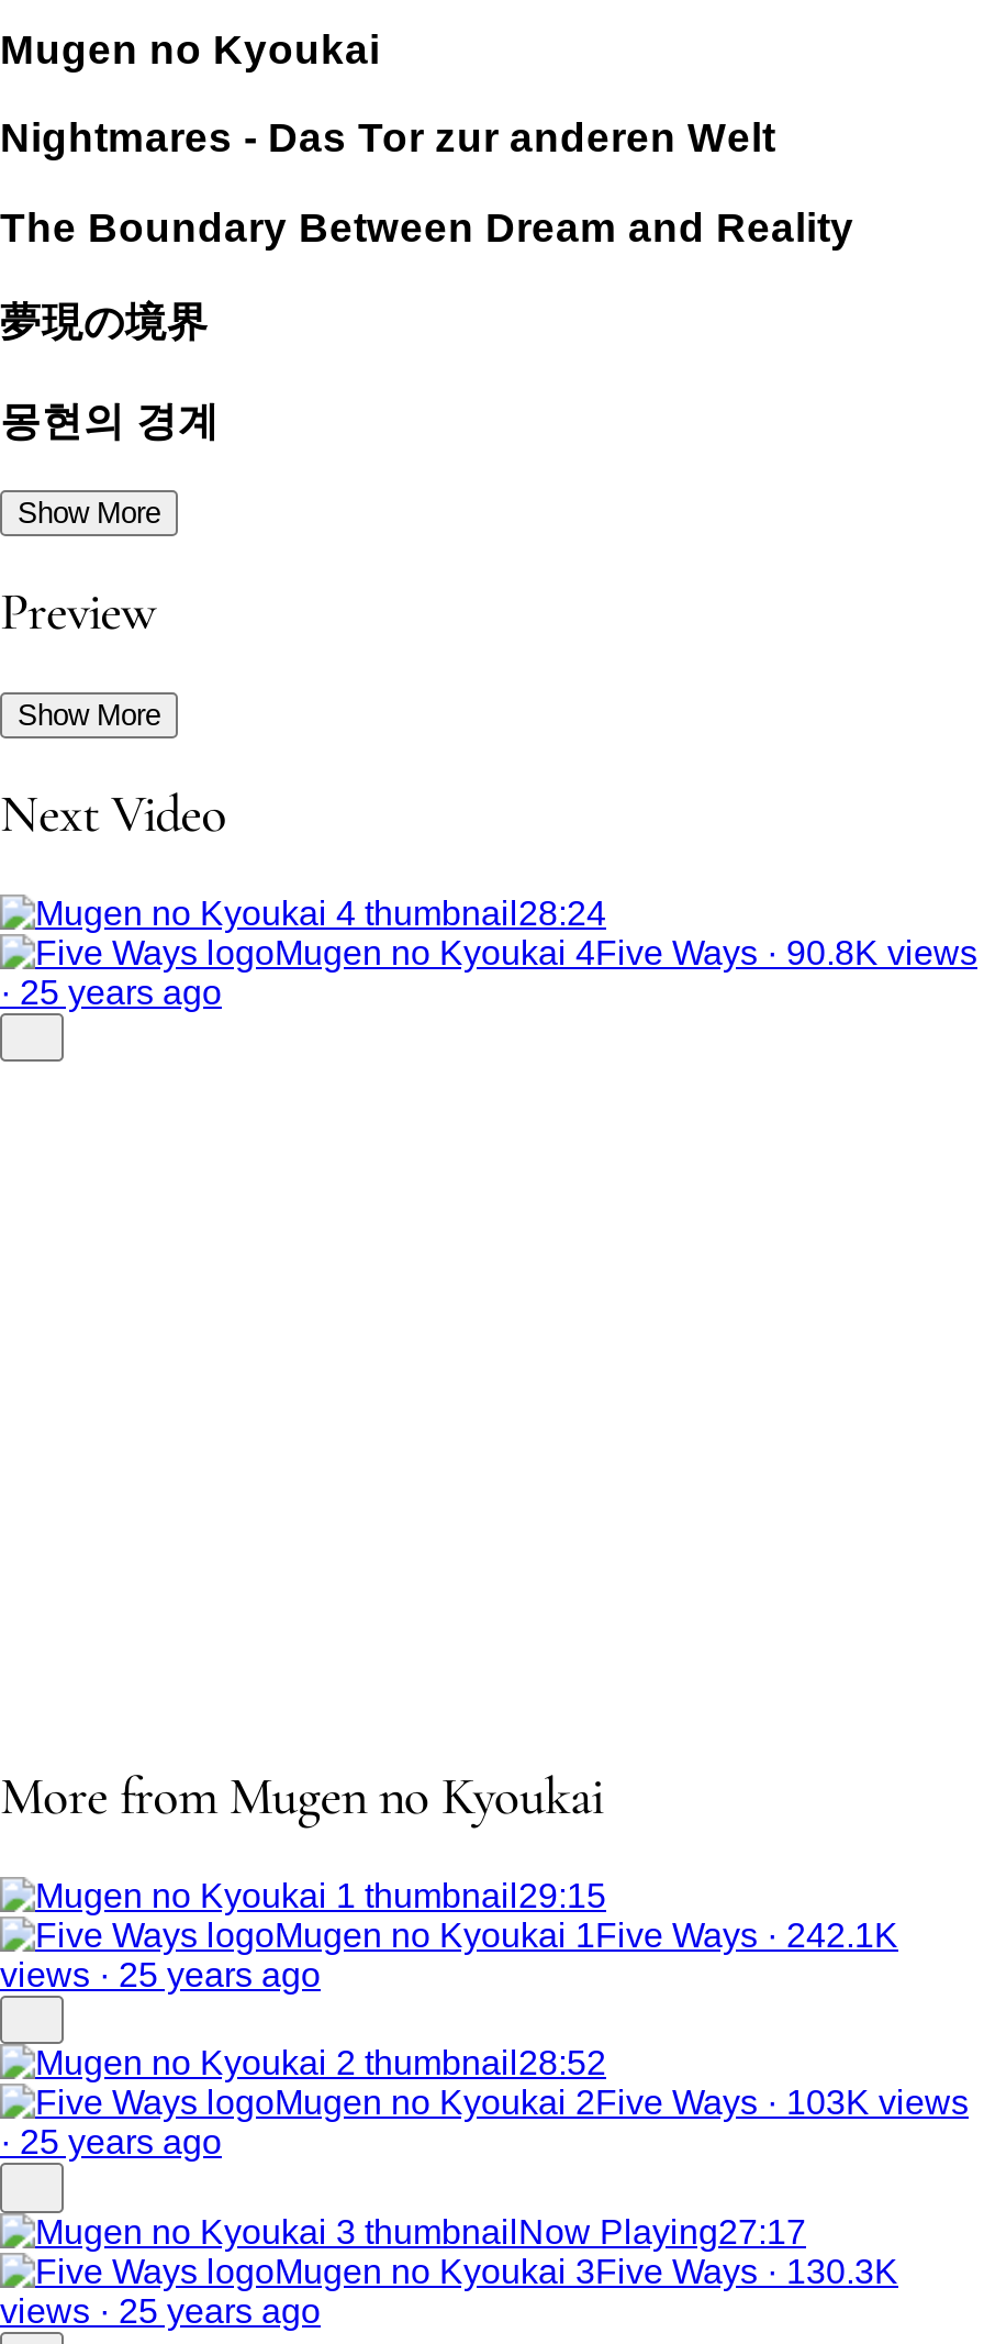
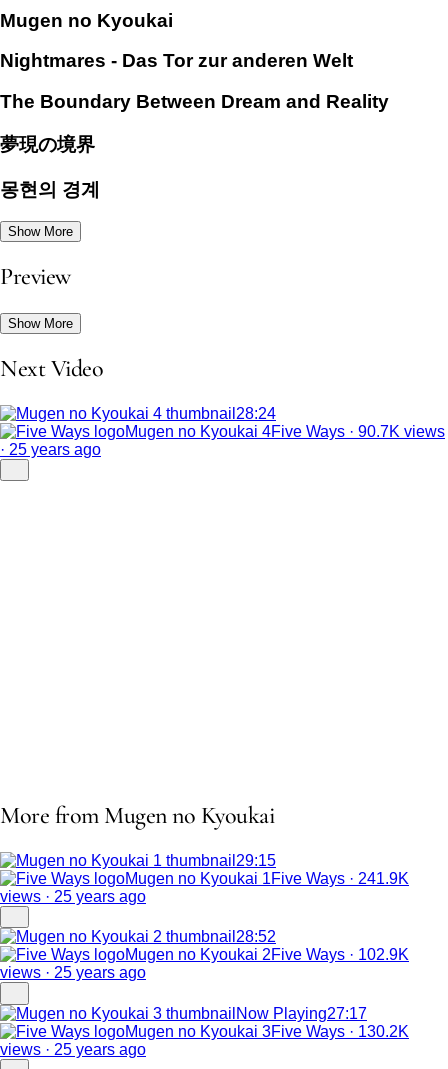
[275,934,977,971] Mugen no Kyoukai 4Five Ways · 90.8K views -> [125,423,445,440] Mugen no Kyoukai 4Five Ways · 90.7K views
[275,1917,898,1954] Mugen no Kyoukai 1Five Ways · 242.1K -> [125,870,409,887] Mugen no Kyoukai 1Five Ways · 241.9K
[0,2084,969,2161] Mugen no Kyoukai 2Five Ways · 103K views | · 25 years ago -> [0,946,409,981] Mugen no Kyoukai 2Five Ways · 102.9K | views · 25 years ago
[275,2252,898,2289] Mugen no Kyoukai 3Five Ways · 130.3K -> [125,1023,409,1040] Mugen no Kyoukai 3Five Ways · 130.2K

